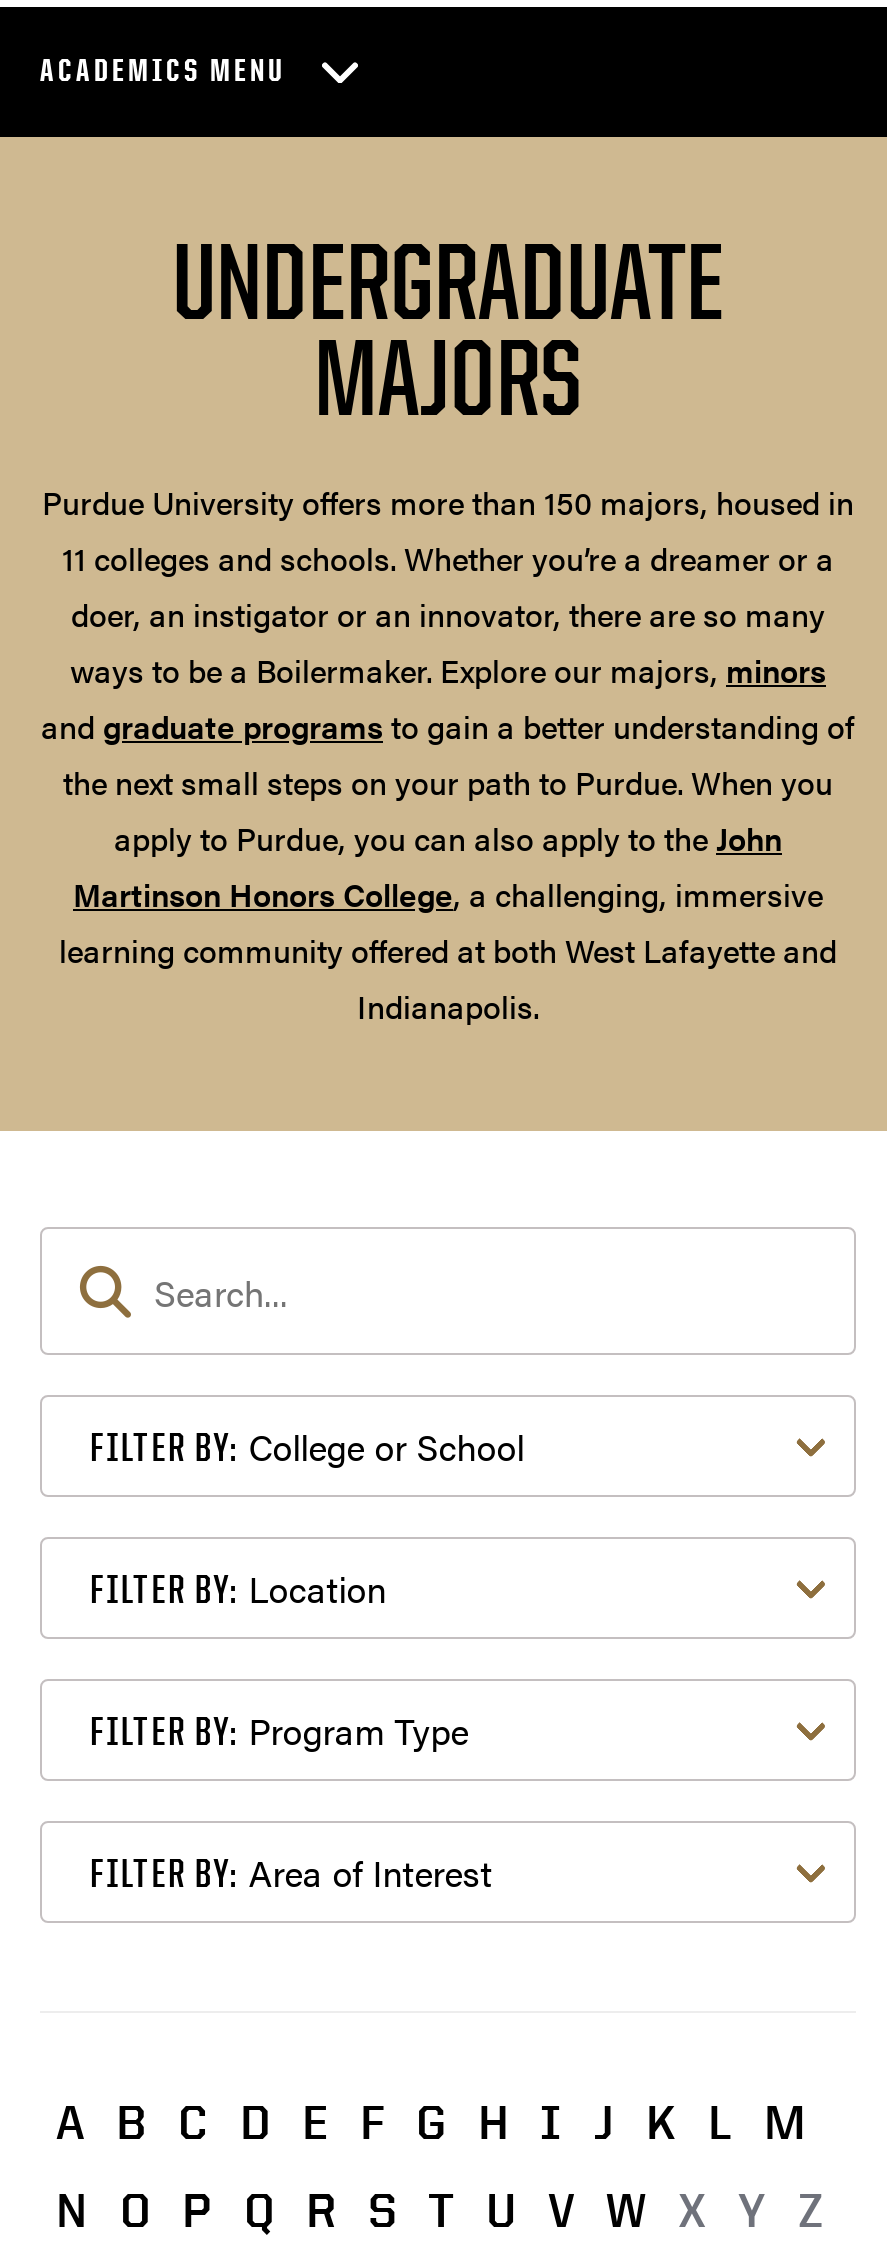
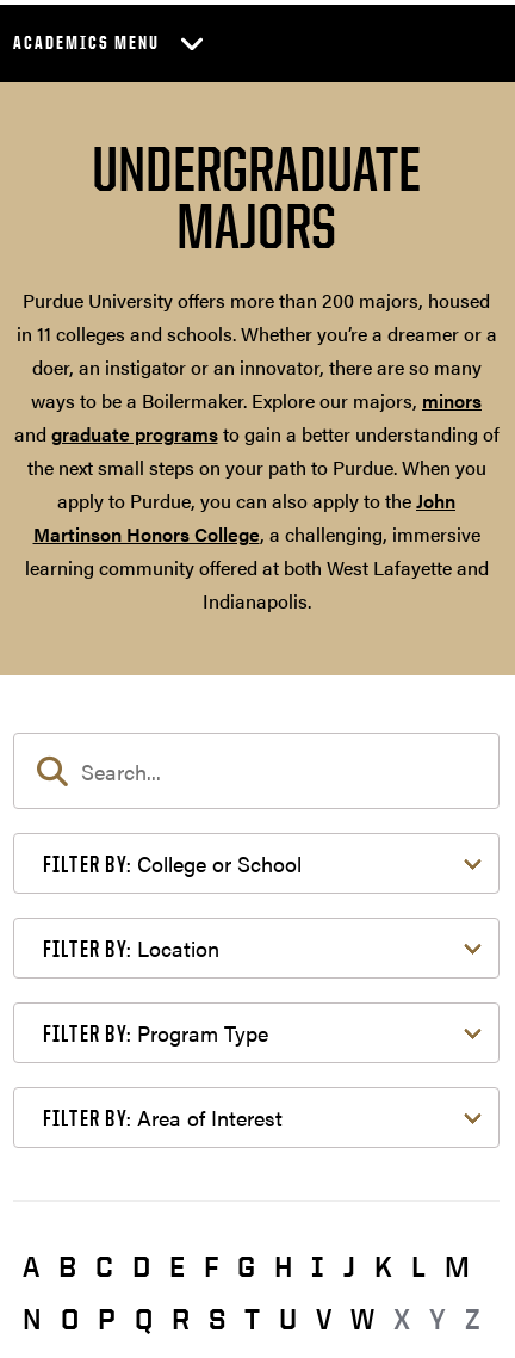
[42,479,854,581] Purdue University offers more than 150 majors, housed in | 11 colleges and schools. Whether you’re a dreamer or a -> [16,287,497,347] Purdue University offers more than 200 majors, housed | in 11 colleges and schools. Whether you’re a dreamer or a

